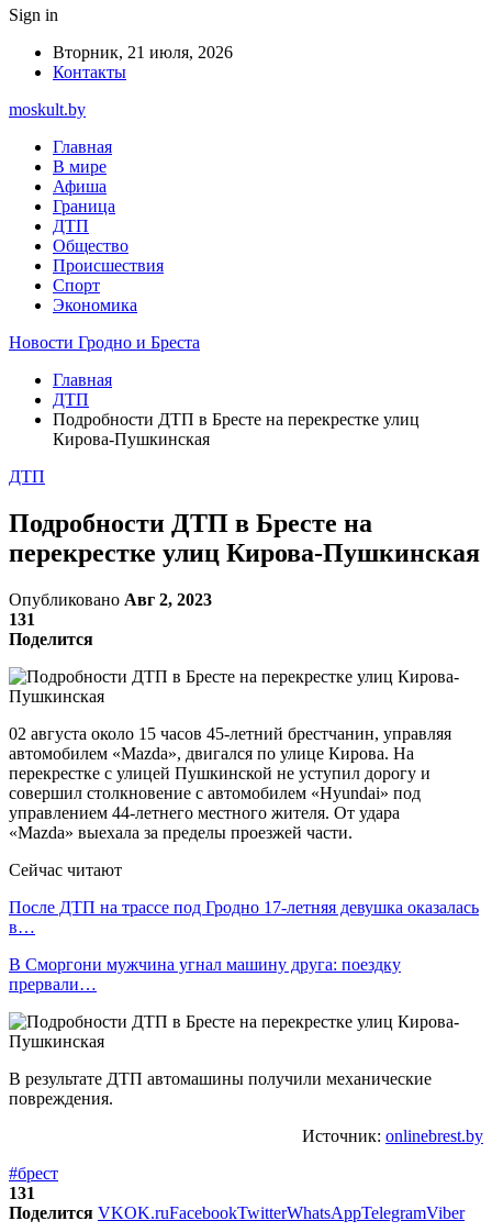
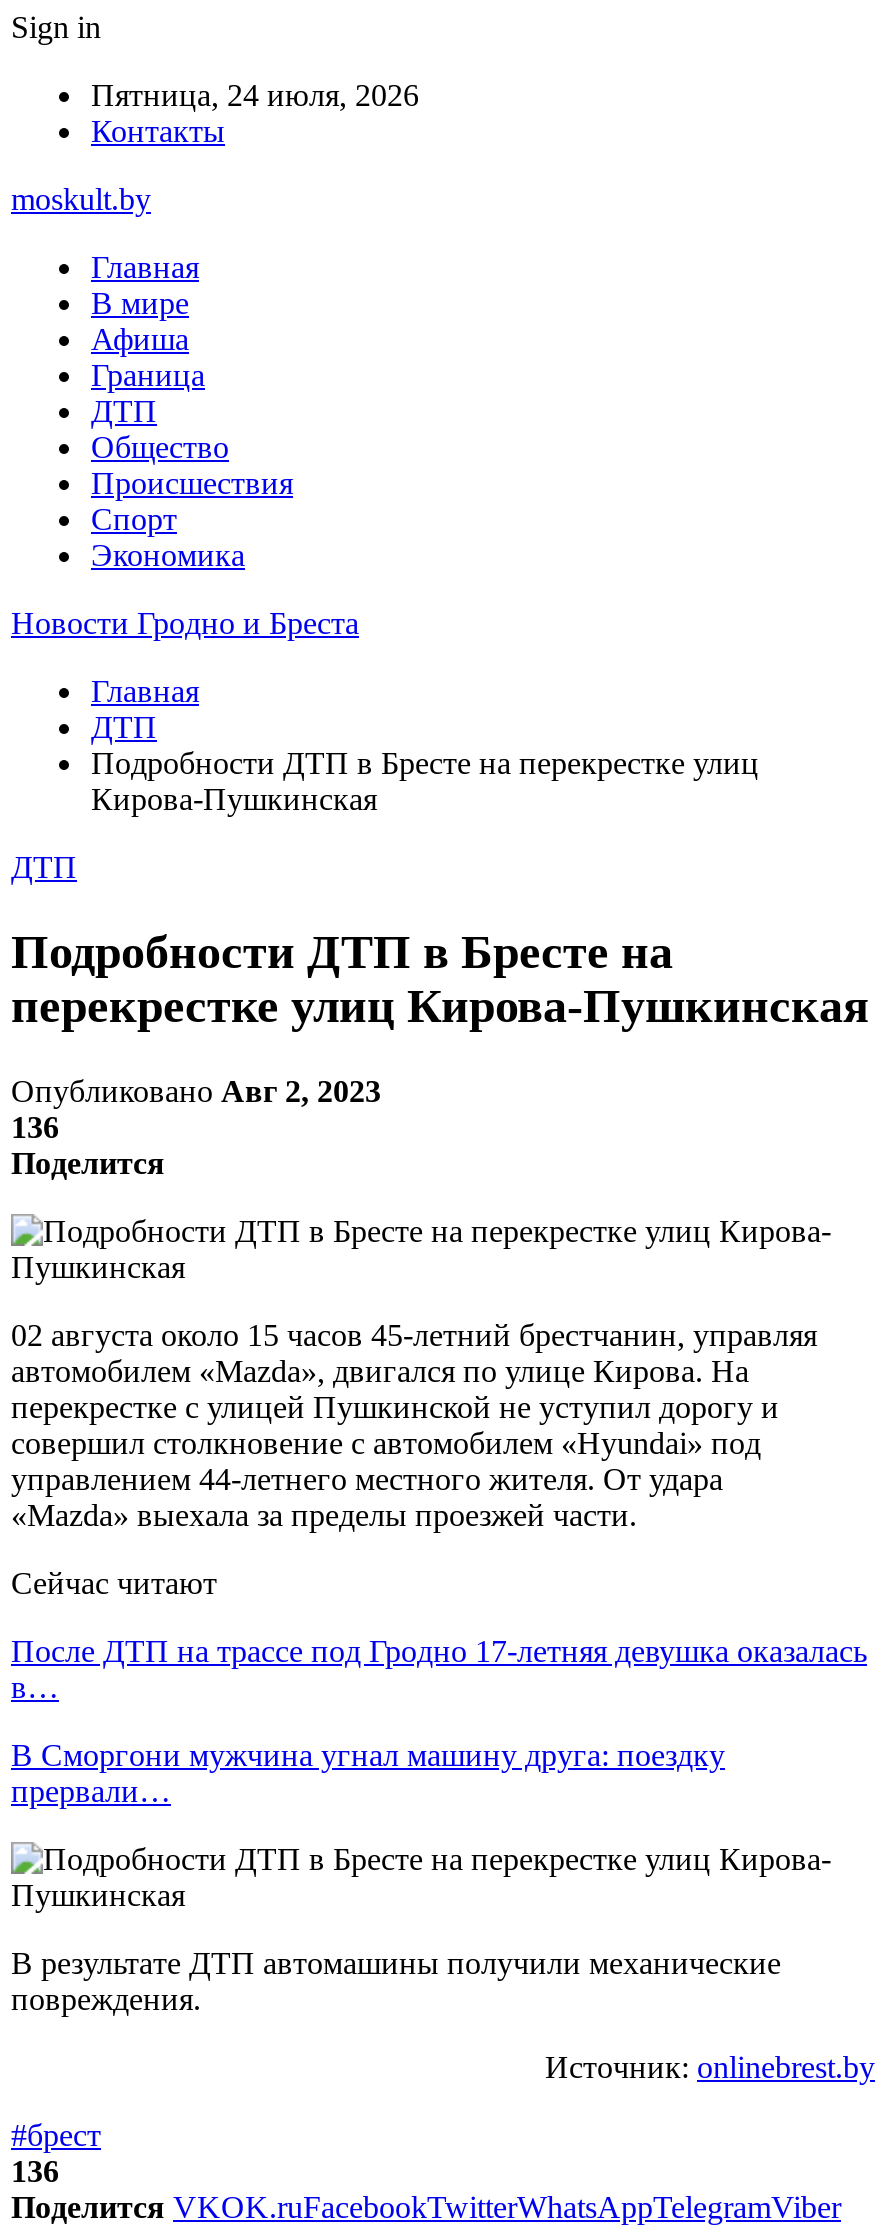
[53,43,233,62] Вторник, 21 июля, 2026 -> [91,78,419,112] Пятница, 24 июля, 2026
[9,610,35,628] 131 -> [11,1110,59,1144] 136
[9,1183,35,1202] 131 -> [11,2154,59,2188] 136

